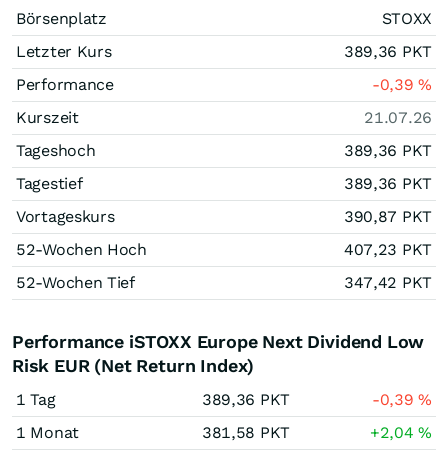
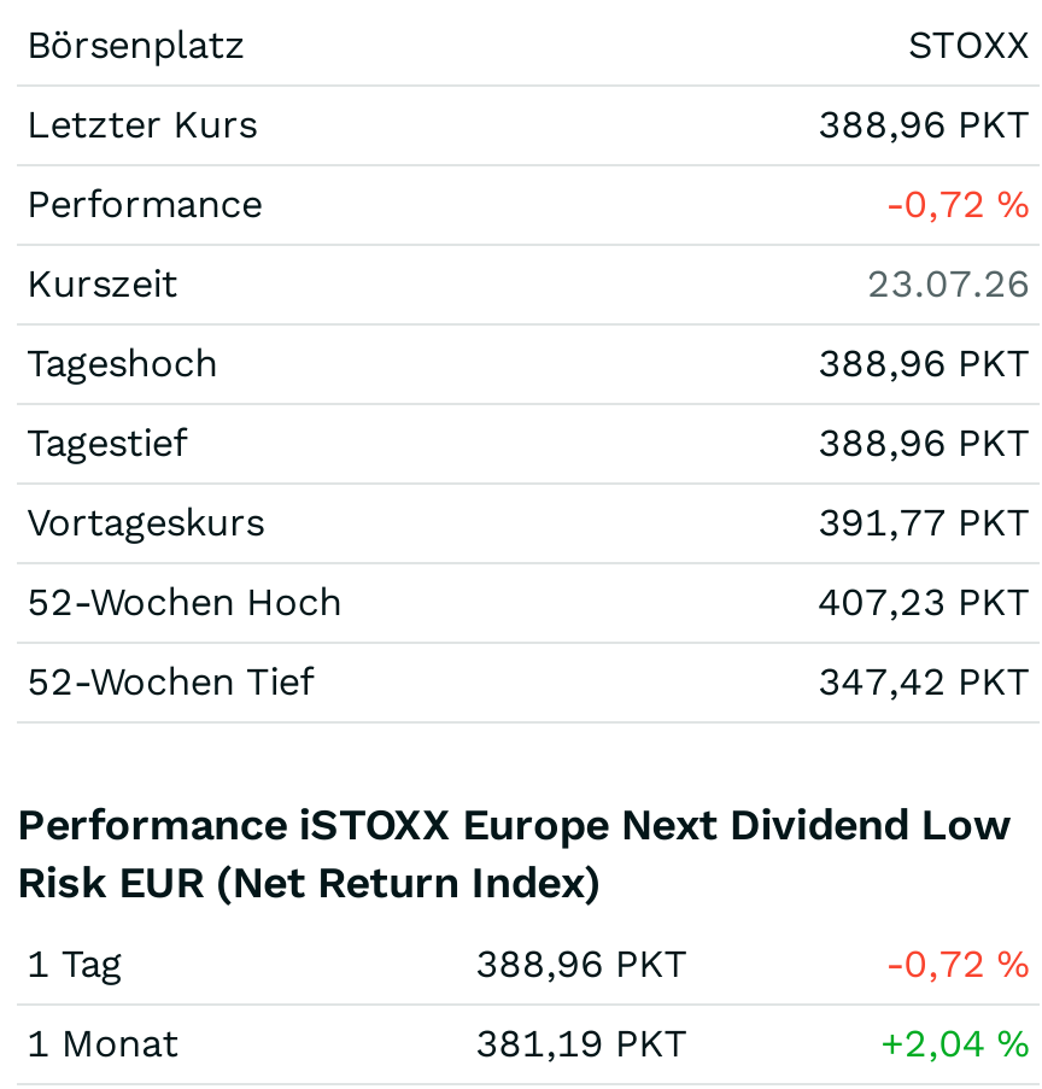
[344,42,432,61] 389,36 PKT -> [818,101,1030,147] 388,96 PKT
[372,75,432,94] -0,39% -> [885,181,1030,227] -0,72%
[364,108,432,127] 21.07.26 -> [867,260,1030,306] 23.07.26
[344,141,432,160] 389,36 PKT -> [818,340,1030,386] 388,96 PKT
[344,174,432,193] 389,36 PKT -> [818,420,1030,466] 388,96 PKT
[344,207,432,226] 390,87 PKT -> [818,499,1030,545] 391,77 PKT
[202,390,290,409] 389,36 PKT -> [475,941,687,986] 388,96 PKT
[372,390,432,409] -0,39% -> [885,941,1030,986] -0,72%
[202,423,290,442] 381,58 PKT -> [475,1020,687,1066] 381,19 PKT

